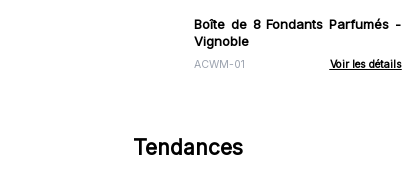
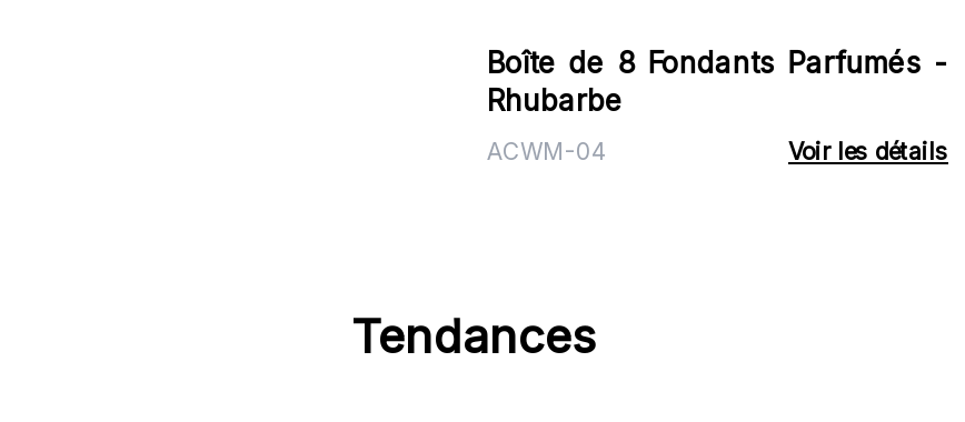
[194,33,249,49] Vignoble -> [487,82,623,118] Rhubarbe
[194,58,245,71] ACWM-01 -> [487,139,607,168] ACWM-04

